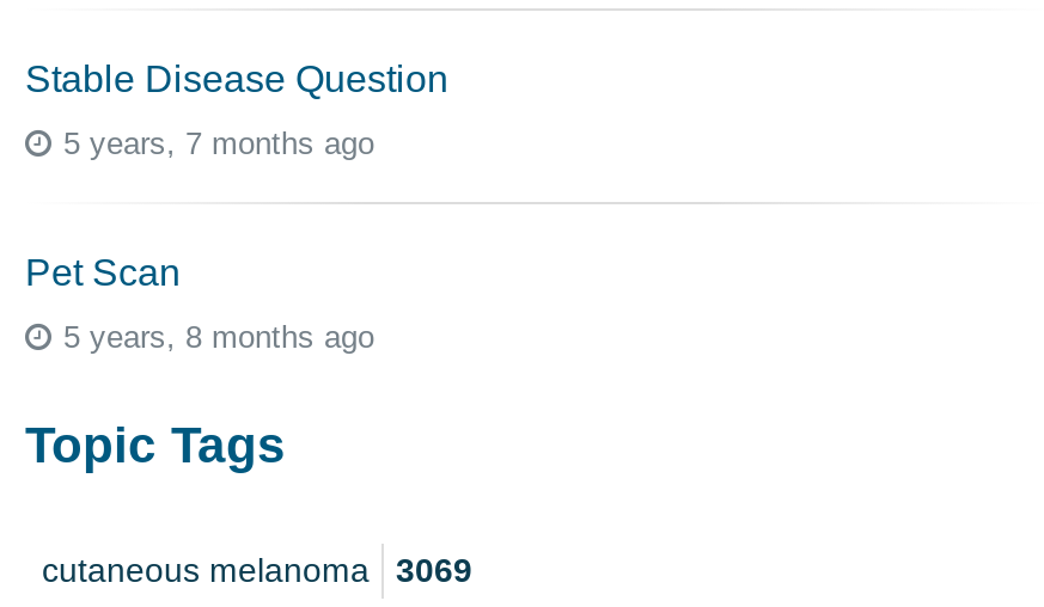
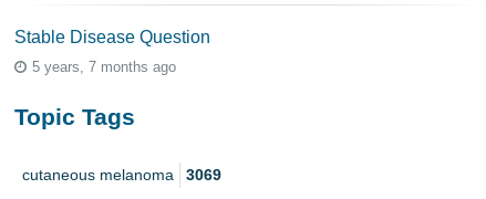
[25,251,374,354] Pet Scan | 5 years, 8 months ago -> none

